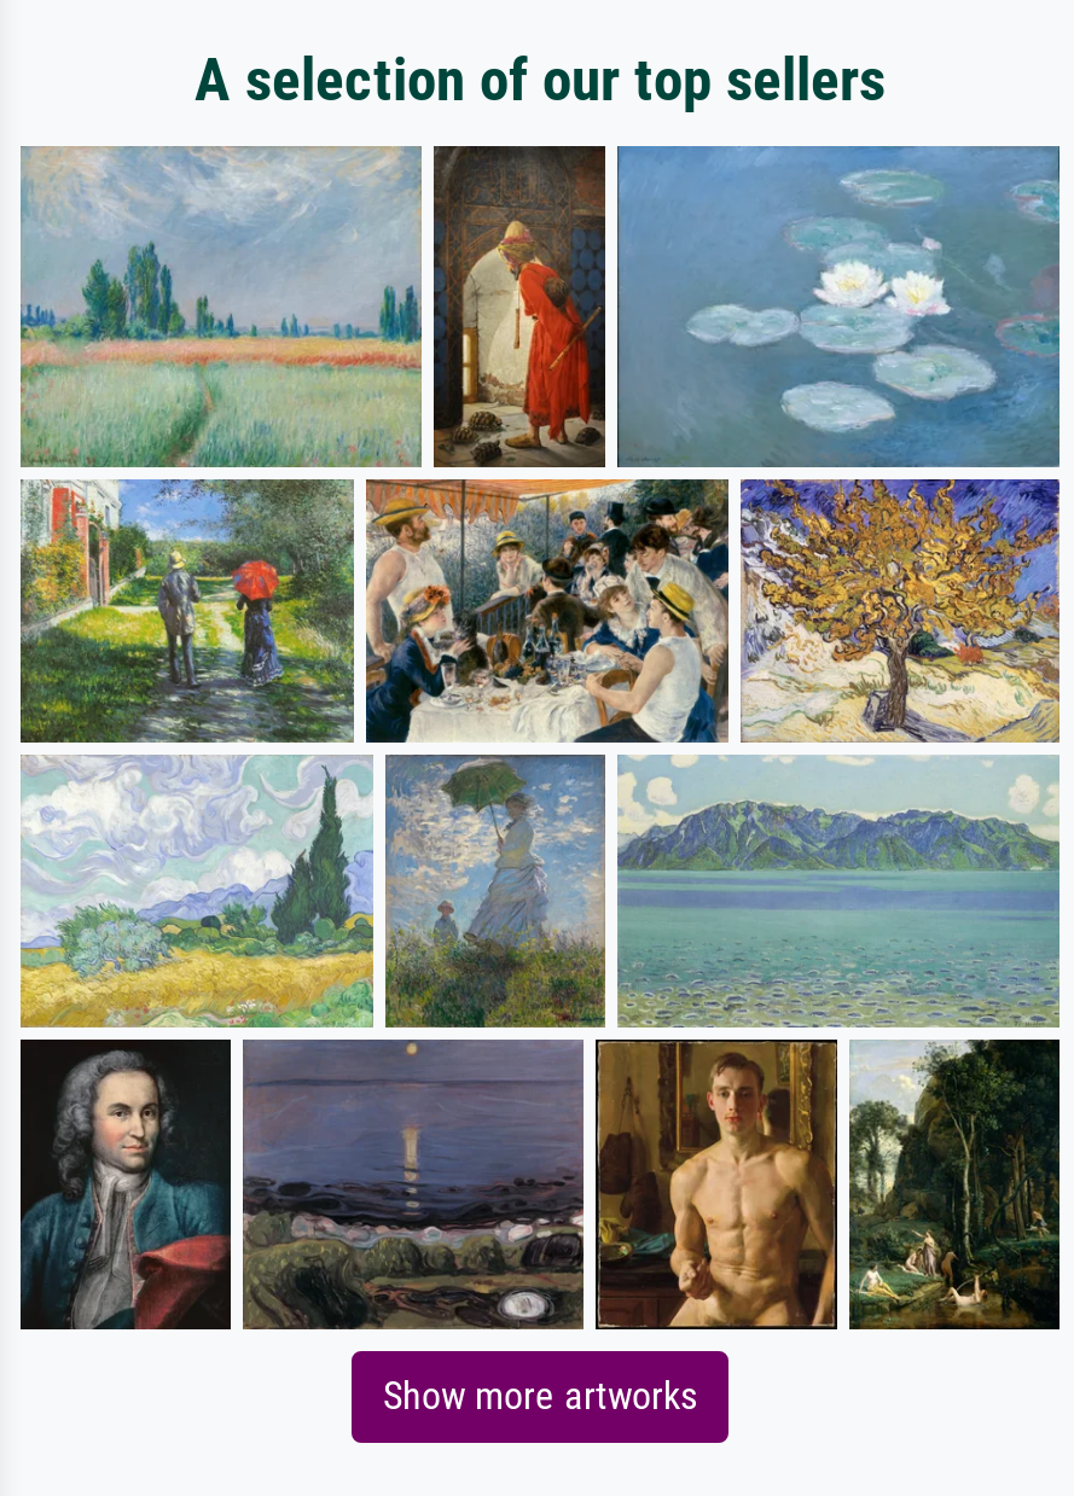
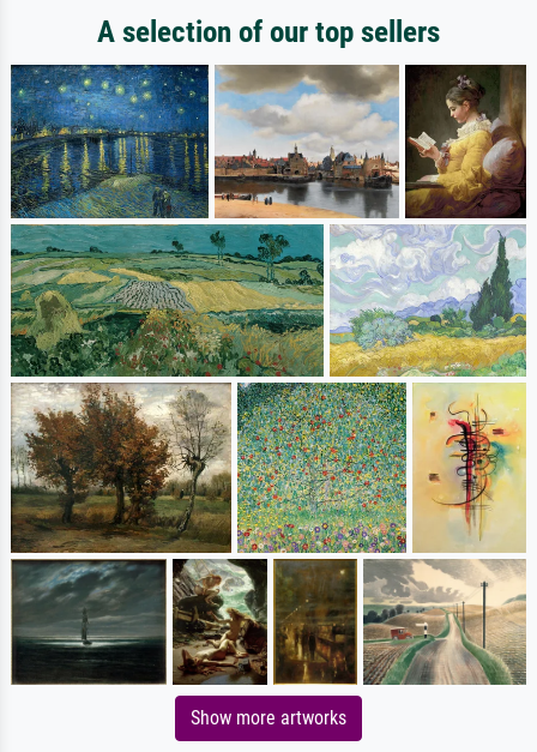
[18,144,1062,1332] [image] -> [10,64,527,686] [image]

